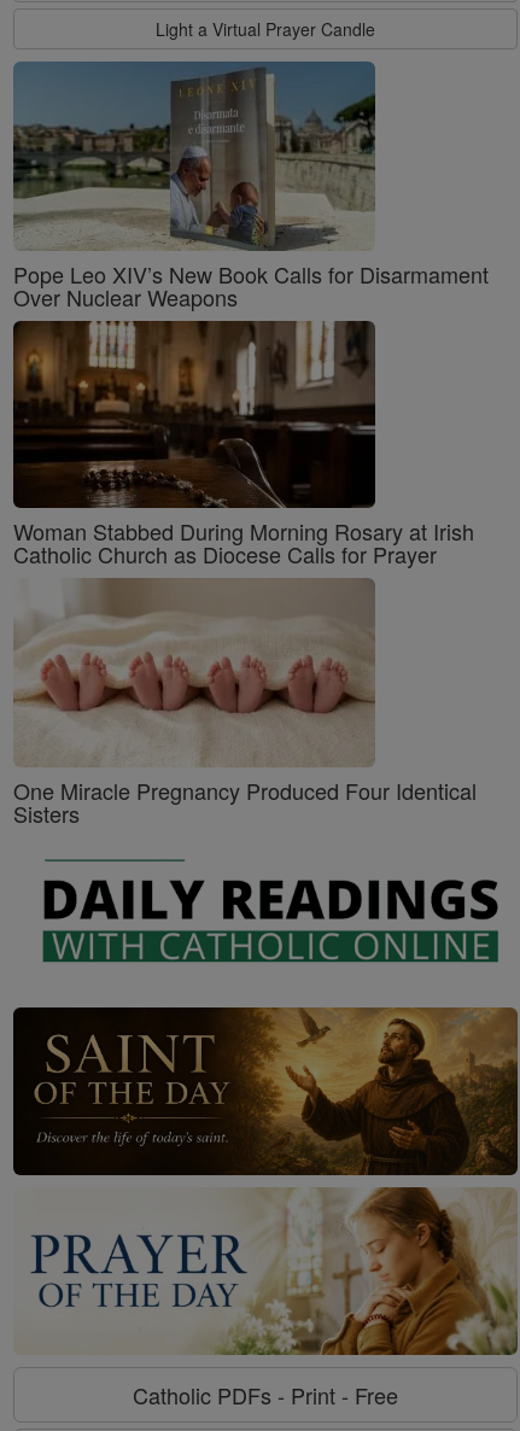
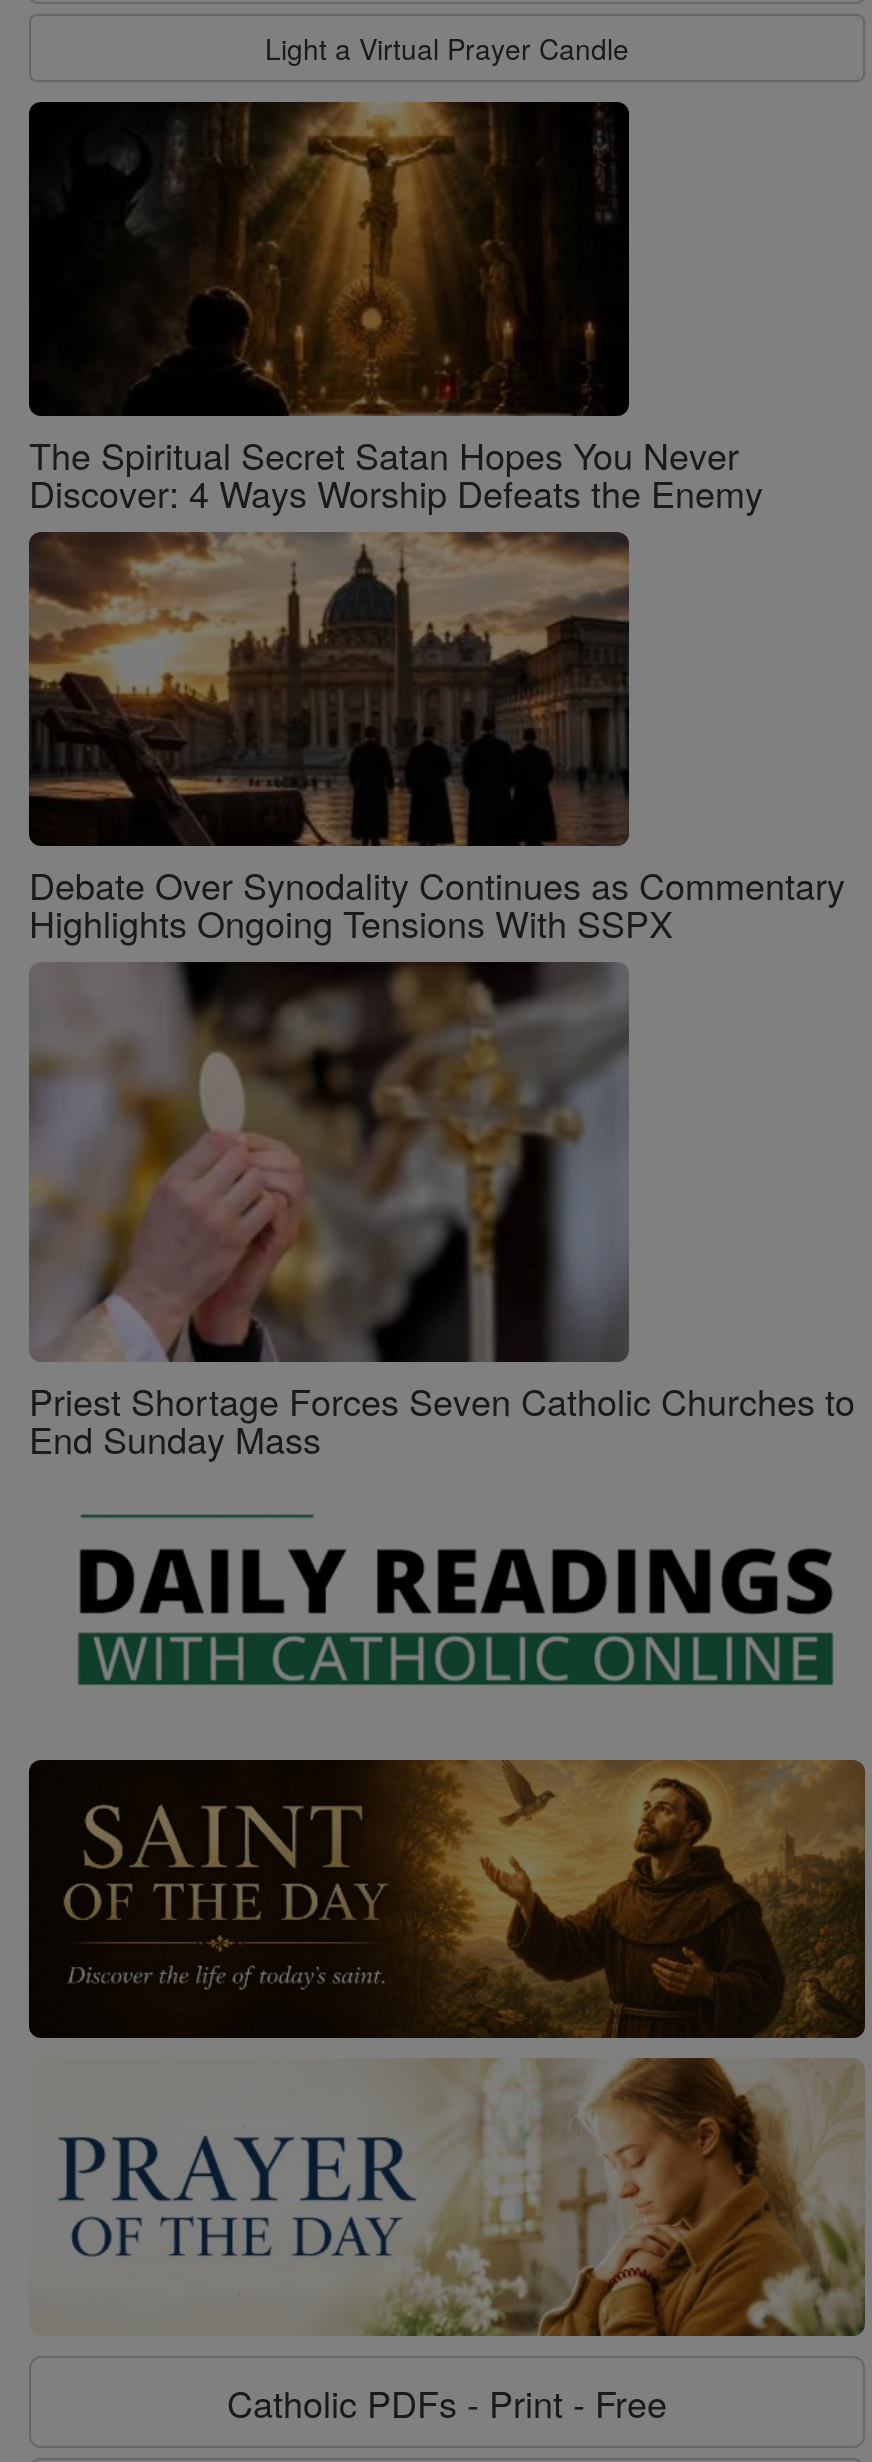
[12,60,376,194] [image] -> [27,100,631,412] [image]
[13,258,489,312] Pope Leo XIV’s New Book Calls for Disarmament | Over Nuclear Weapons -> [29,428,763,518] The Spiritual Secret Satan Hopes You Never | Discover: 4 Ways Worship Defeats the Enemy
[13,321,375,454] [image] -> [27,584,631,838] [image]
[13,515,474,569] Woman Stabbed During Morning Rosary at Irish | Catholic Church as Diocese Calls for Prayer -> [29,858,845,948] Debate Over Synodality Continues as Commentary | Highlights Ongoing Tensions With SSPX
[14,580,375,765] [image] -> [29,1048,627,1268] [image]
[13,774,477,829] One Miracle Pregnancy Produced Four Identical | Sisters -> [29,1374,855,1464] Priest Shortage Forces Seven Catholic Churches to | End Sunday Mass

